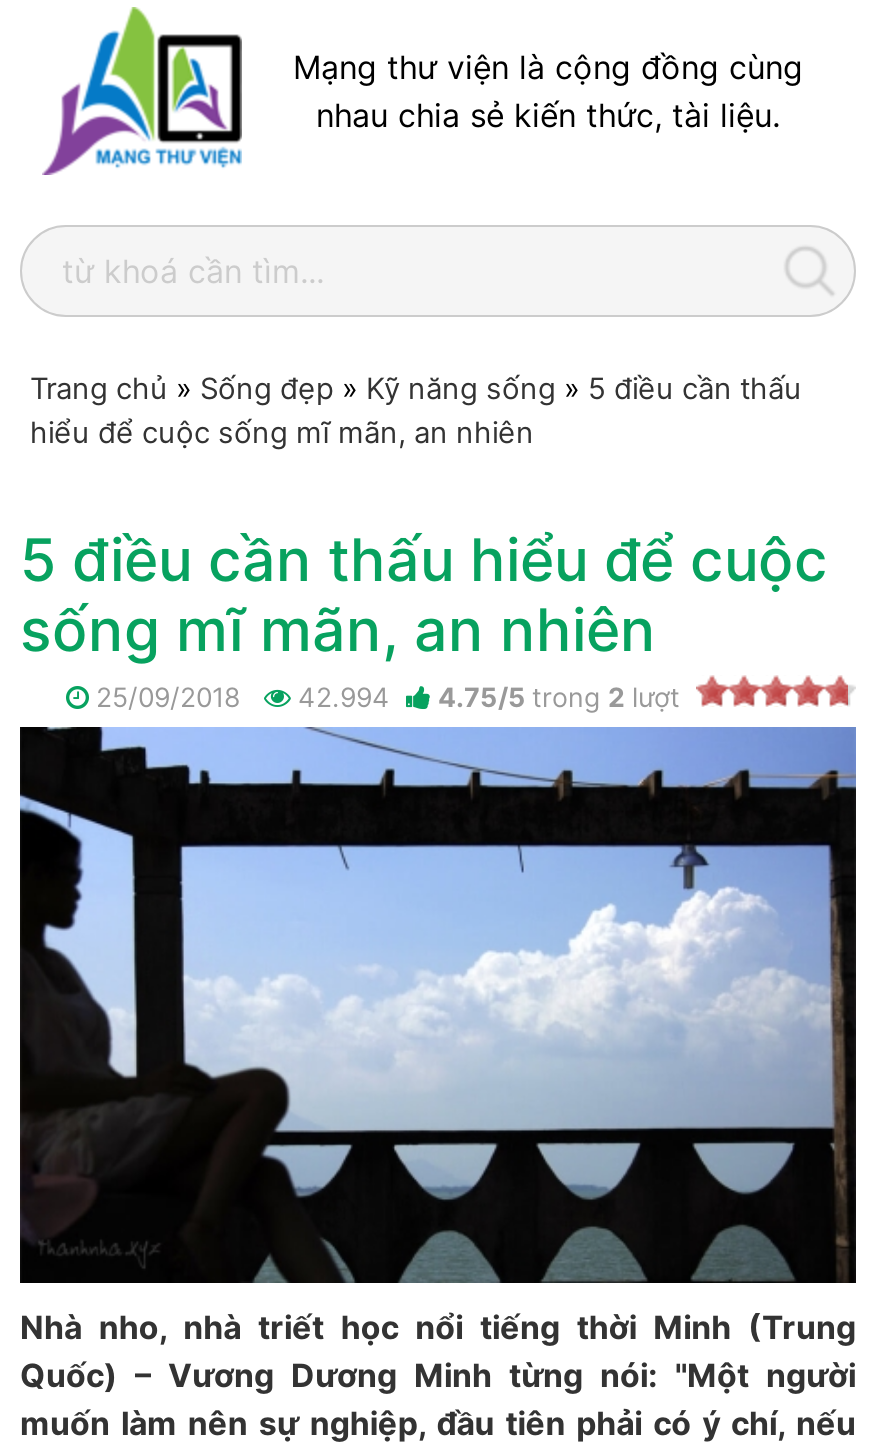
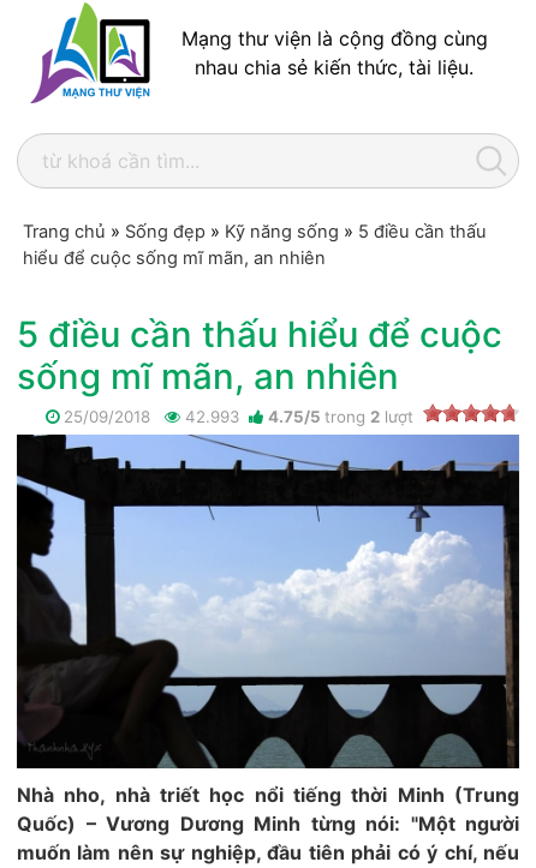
[88,681,680,713] 25/09/2018 42.994 4.75/5 trong 2 lượt -> [59,407,413,426] 25/09/2018 42.993 4.75/5 trong 2 lượt

